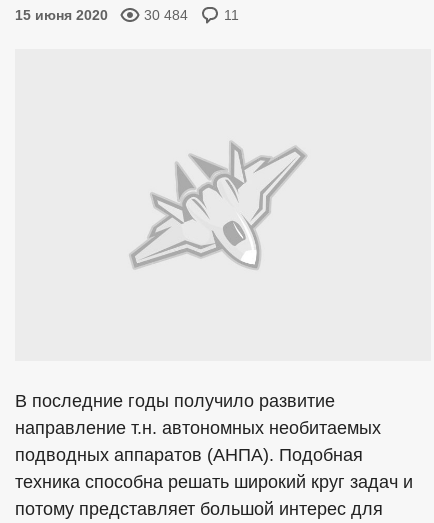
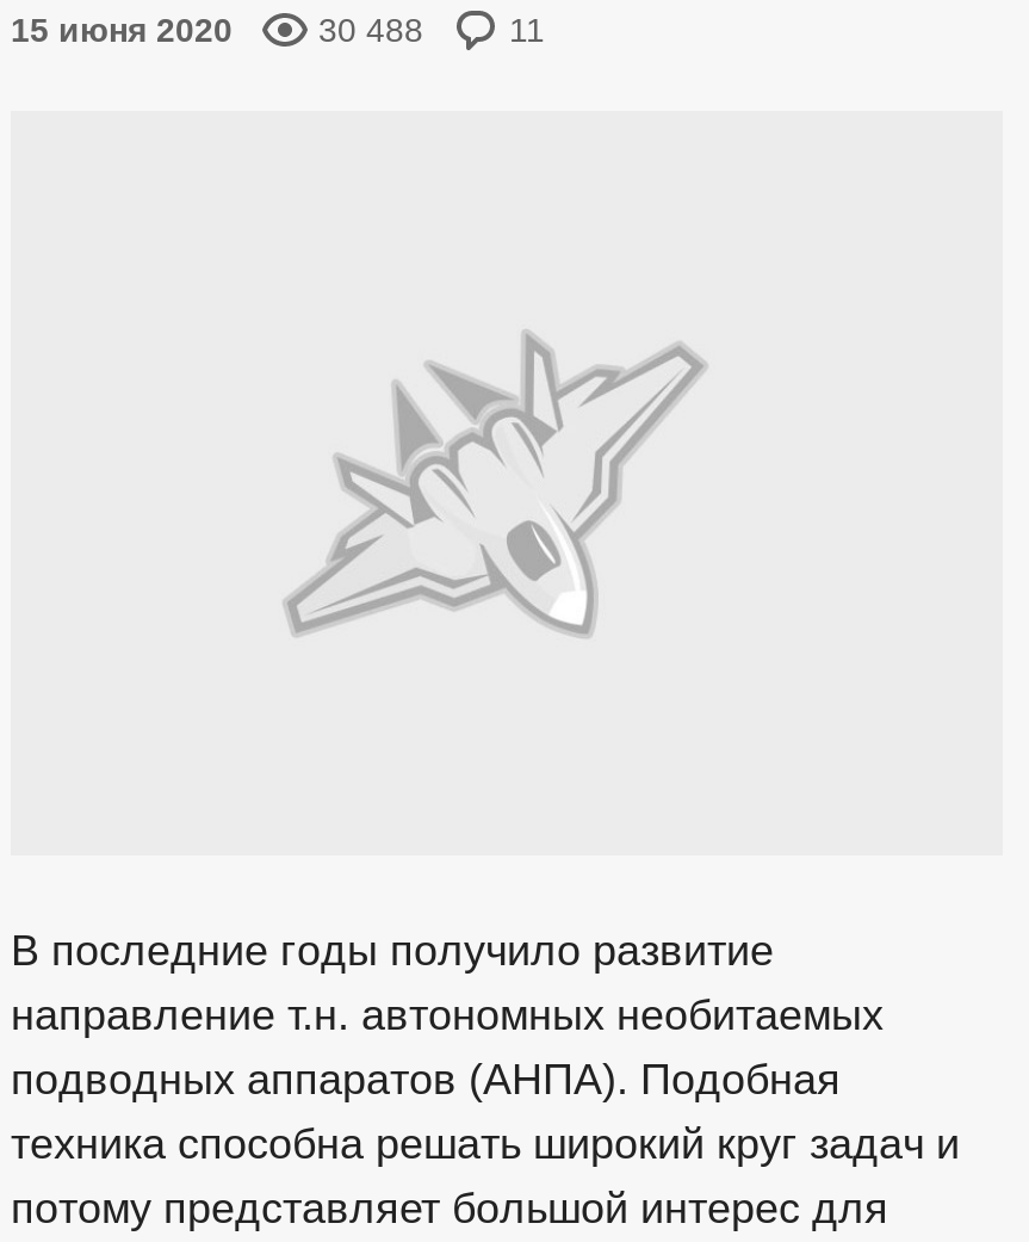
[144,7,188,23] 30 484 -> [318,11,423,49] 30 488

